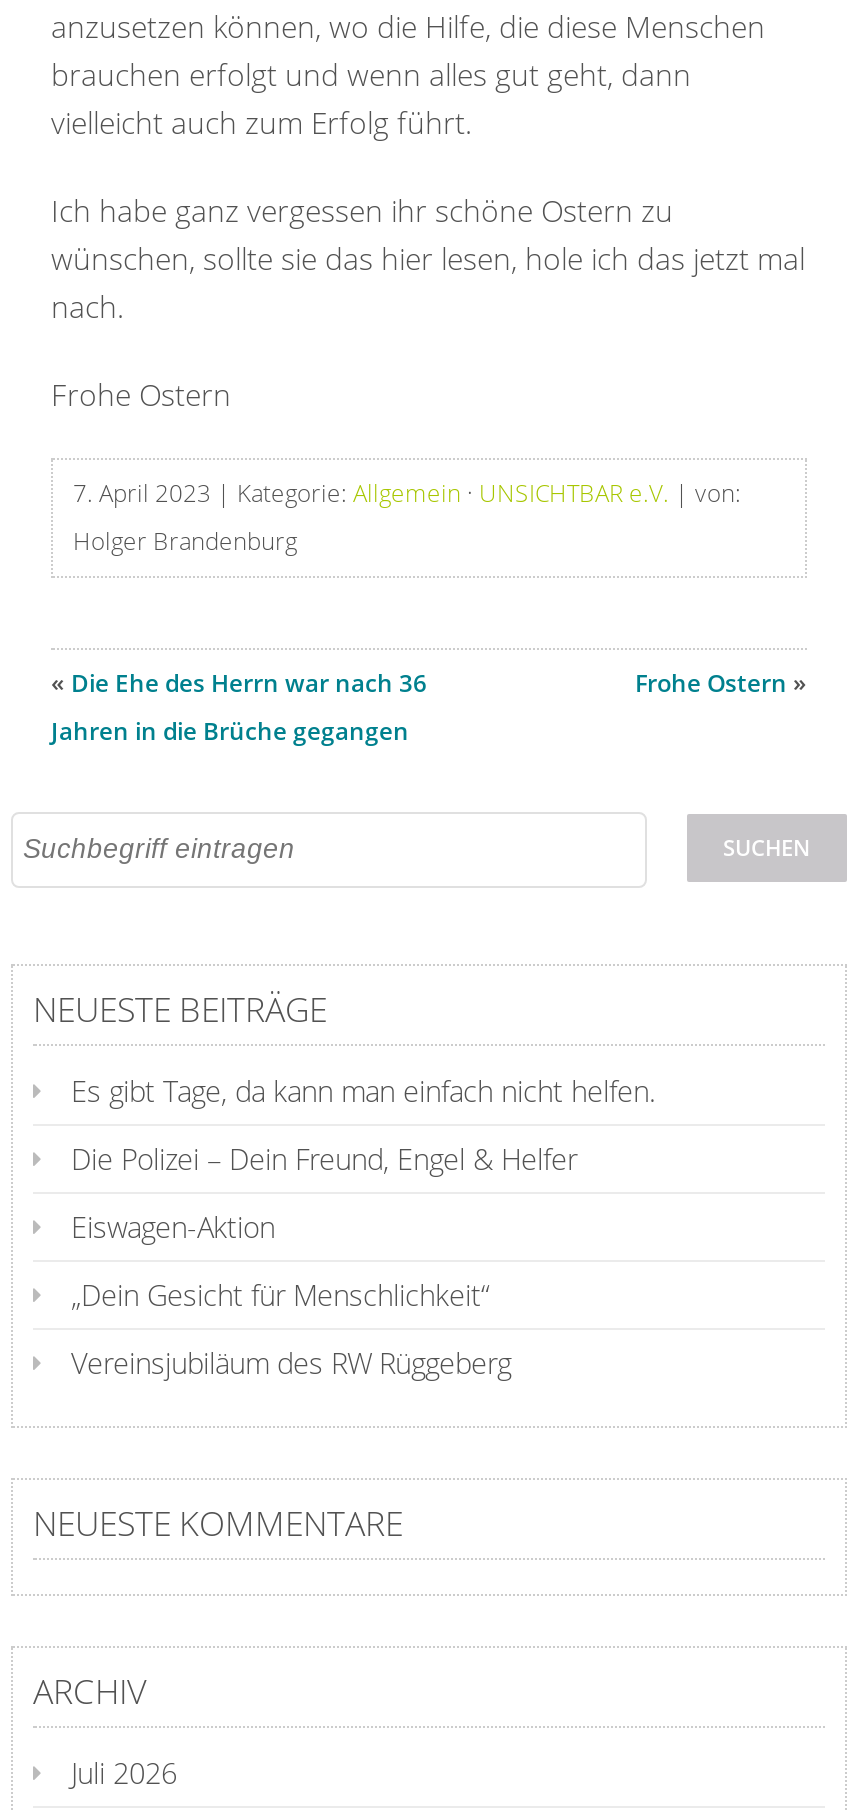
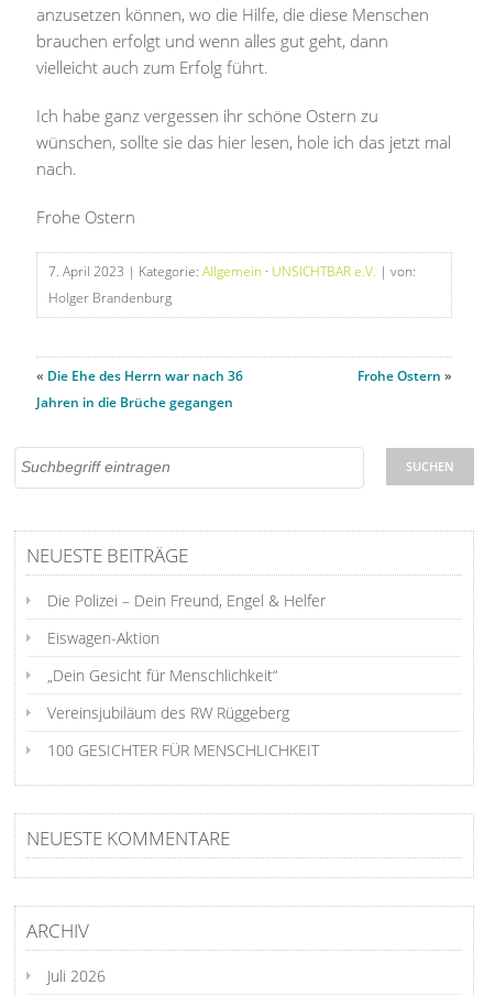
[71,1072,655,1110] Es gibt Tage, da kann man einfach nicht helfen. -> none
moved [71,1140,577,1382] -> [47,590,326,723]: Die Polizei – Dein Freund, Engel & Helfer | Eiswagen-Aktion | „Dein Gesicht für Menschlichkeit“ | Vereinsjubiläum des RW Rüggeberg
none -> [47,740,319,760] 100 GESICHTER FÜR MENSCHLICHKEIT

